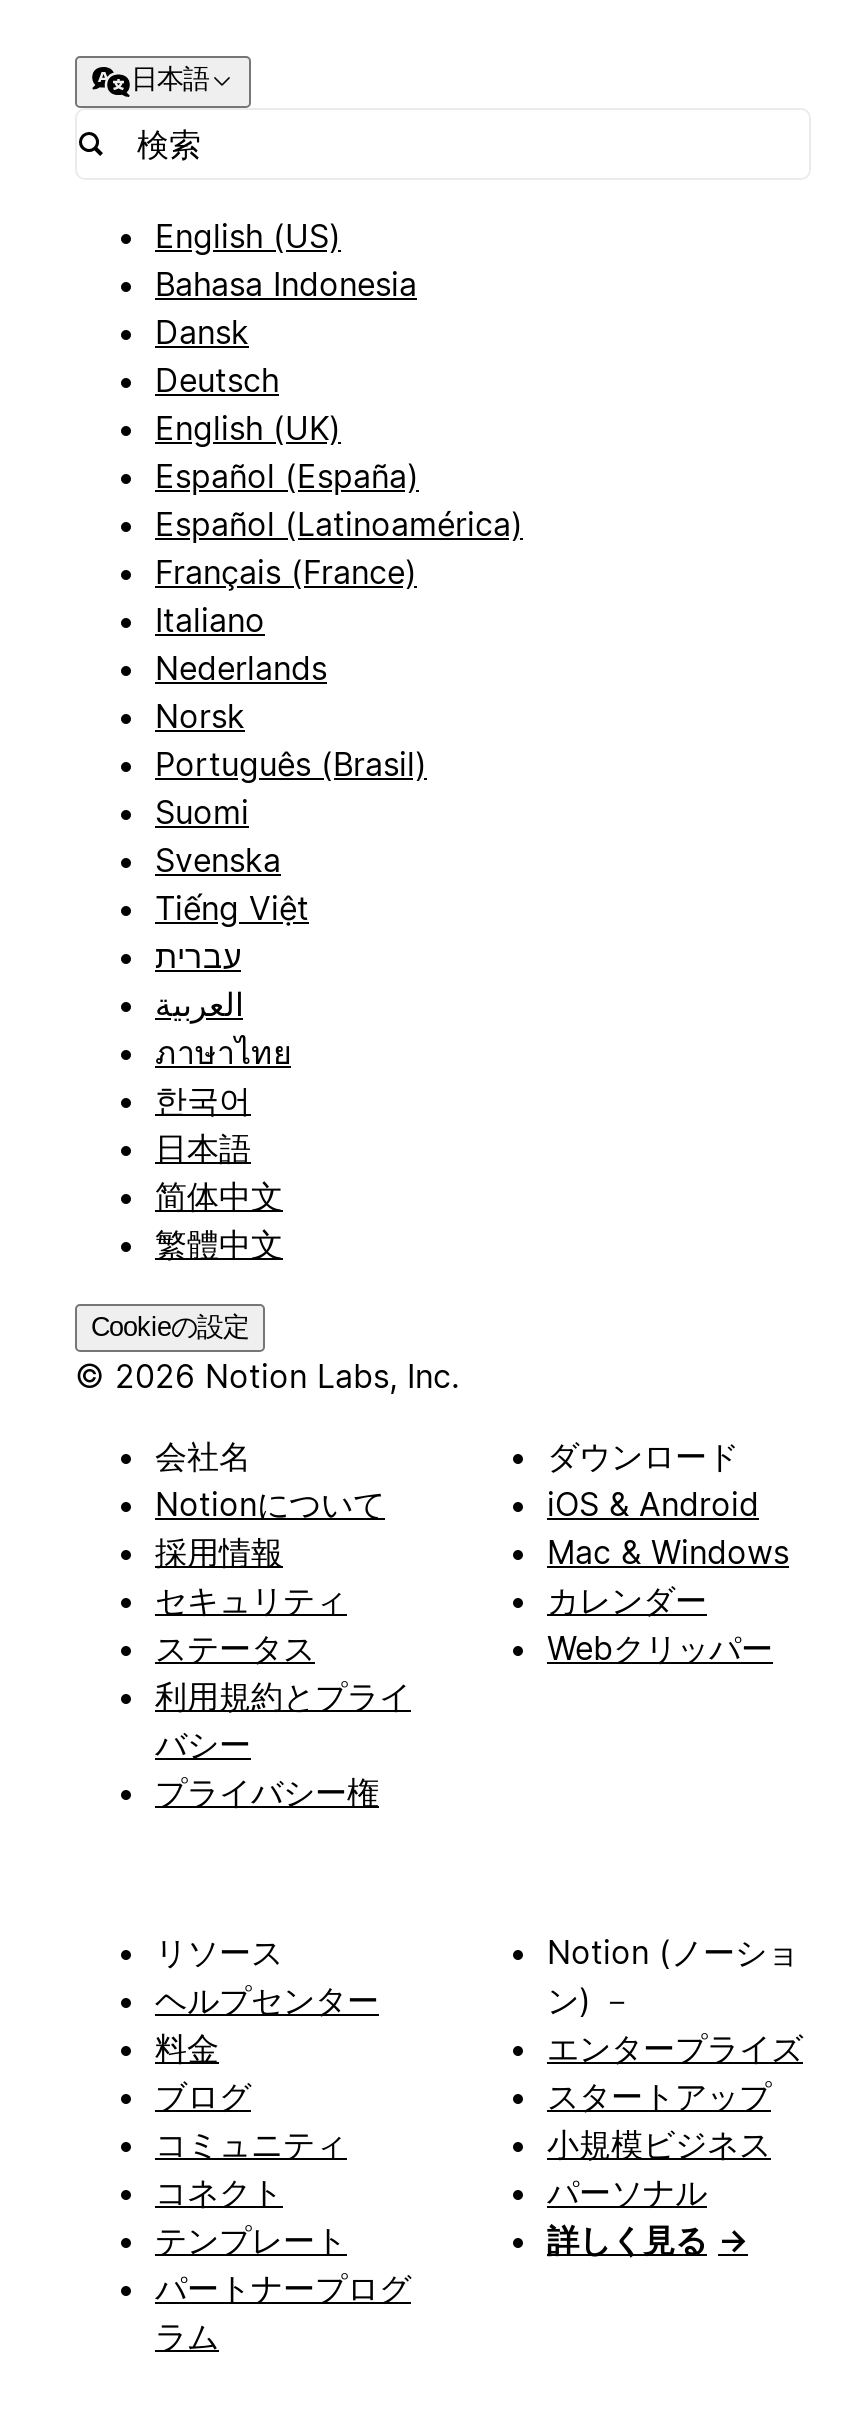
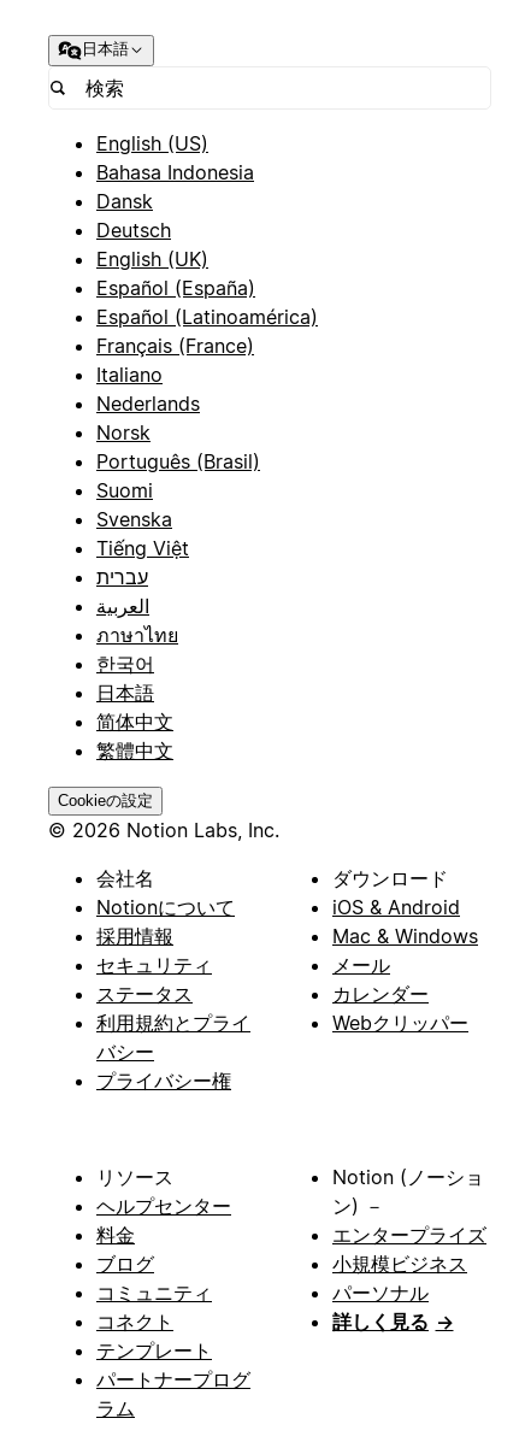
moved [547,1579,773,1667] -> [332,981,468,1034]: カレンダー | Webクリッパー
none -> [332,952,390,977] メール
[547,2075,771,2115] スタートアップ -> none
moved [547,2123,771,2211] -> [332,1251,467,1304]: 小規模ビジネス | パーソナル

